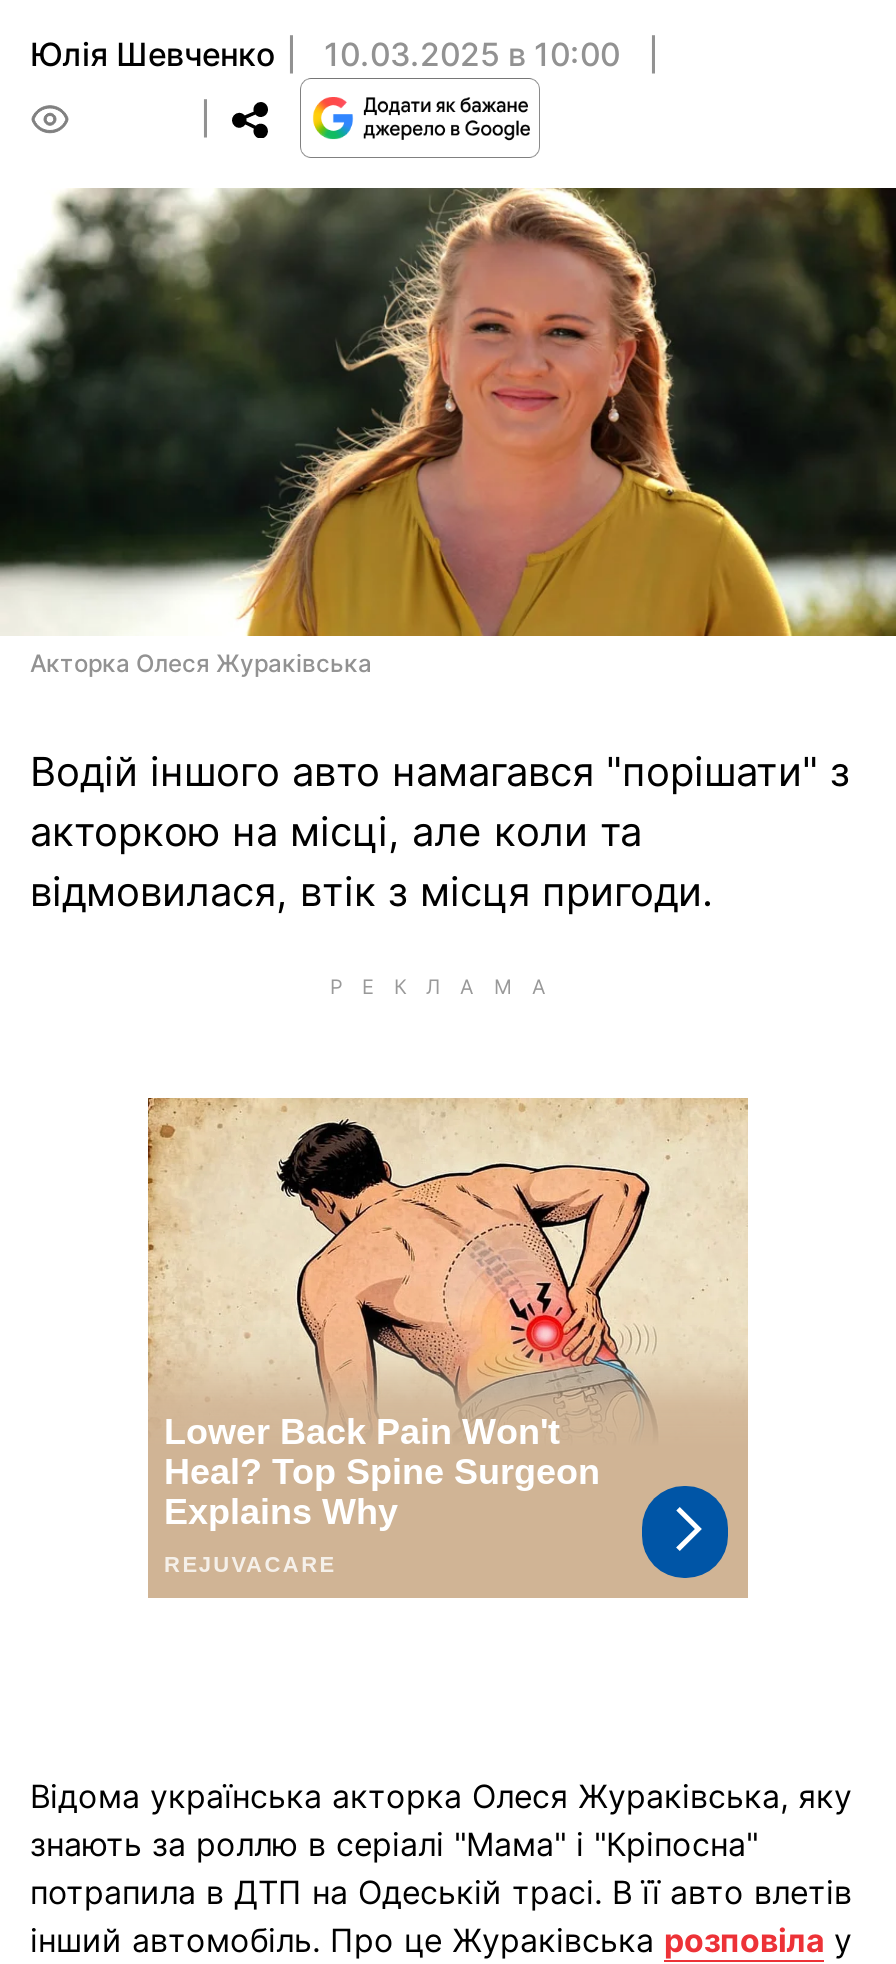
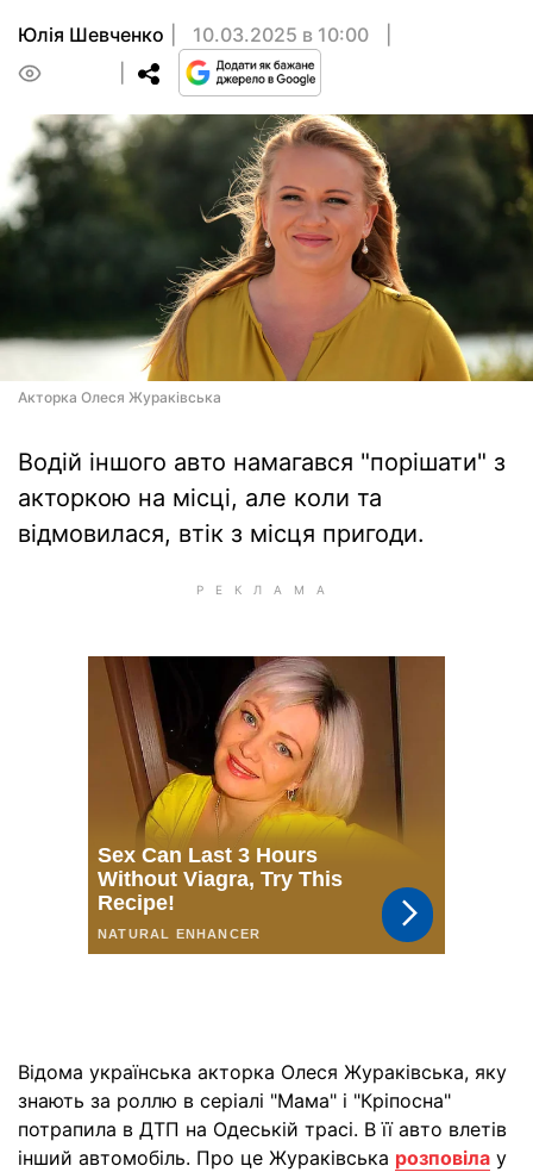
[148,1098,746,1596] [image] -> [88,655,445,954] [image]

